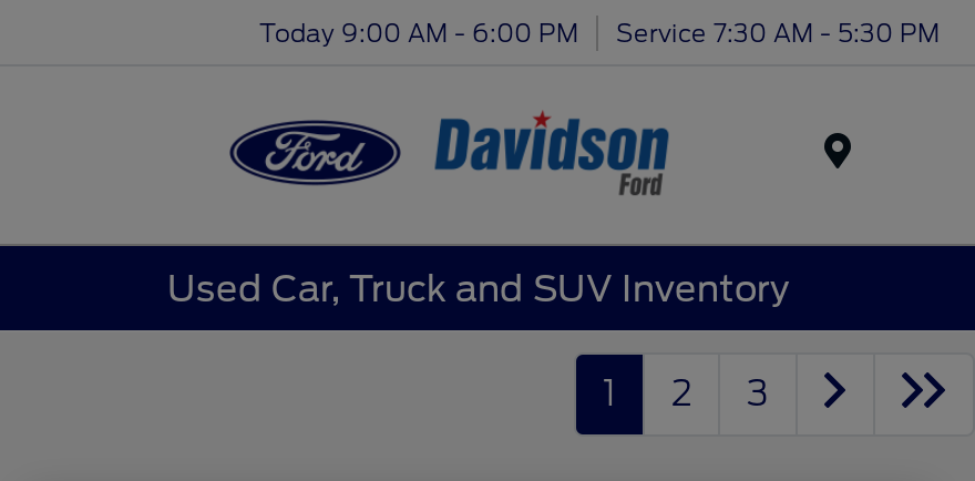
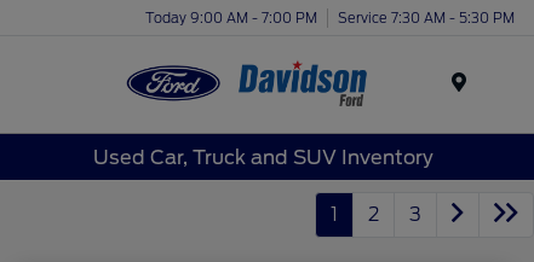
[259,17,940,48] Today 9:00 AM - 6:00 PM Service 7:30 AM - 5:30 PM -> [145,9,515,26] Today 9:00 AM - 7:00 PM Service 7:30 AM - 5:30 PM

